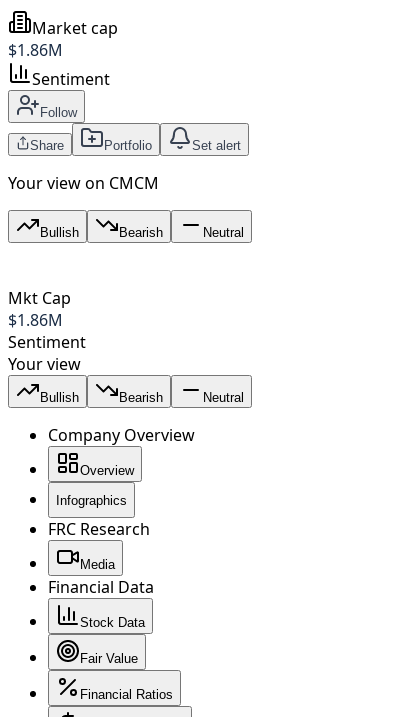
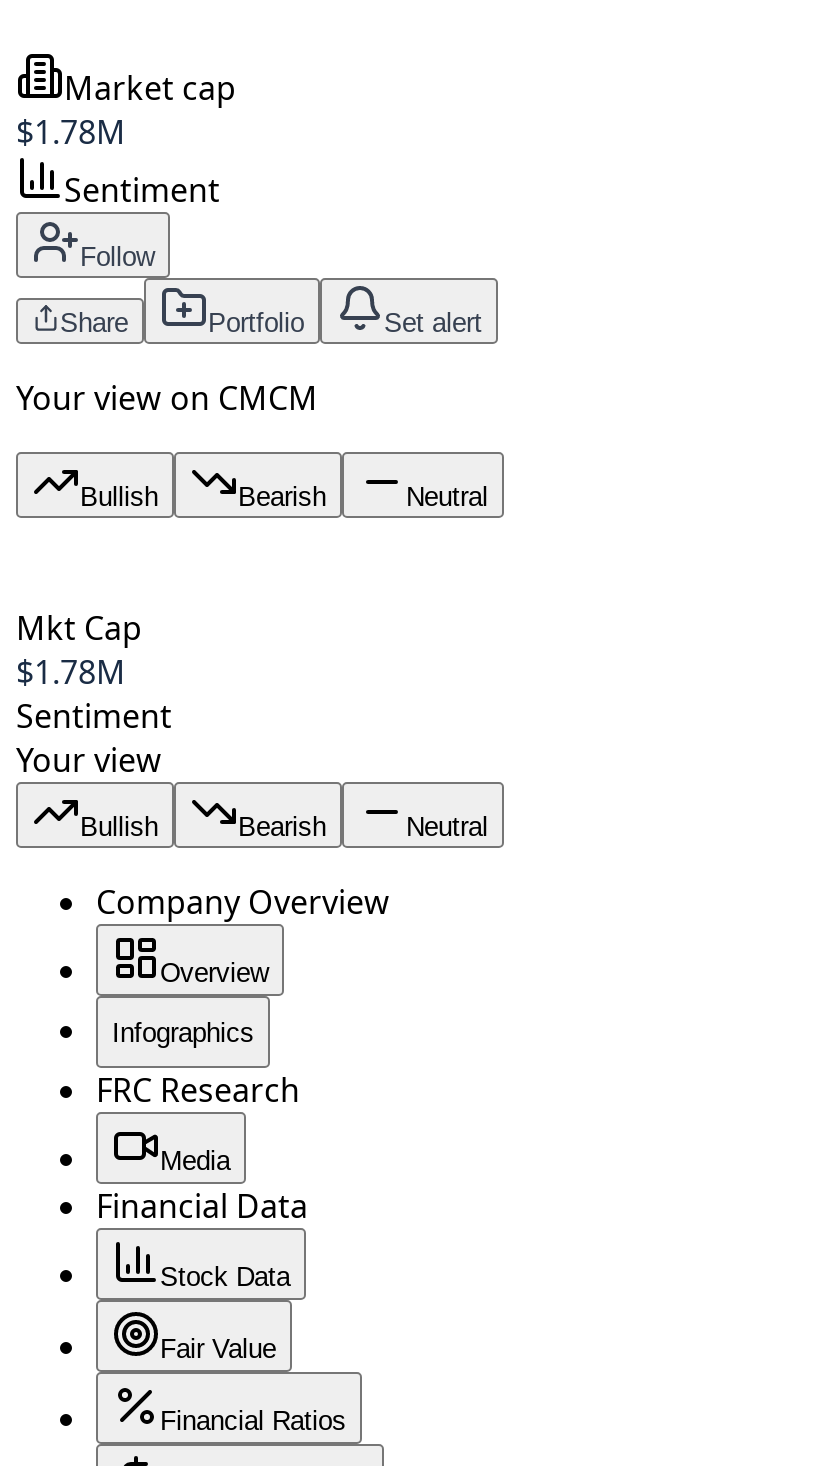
[8,39,63,61] $1.86M -> [16,110,126,154] $1.78M
[8,309,63,331] $1.86M -> [16,650,126,694] $1.78M

